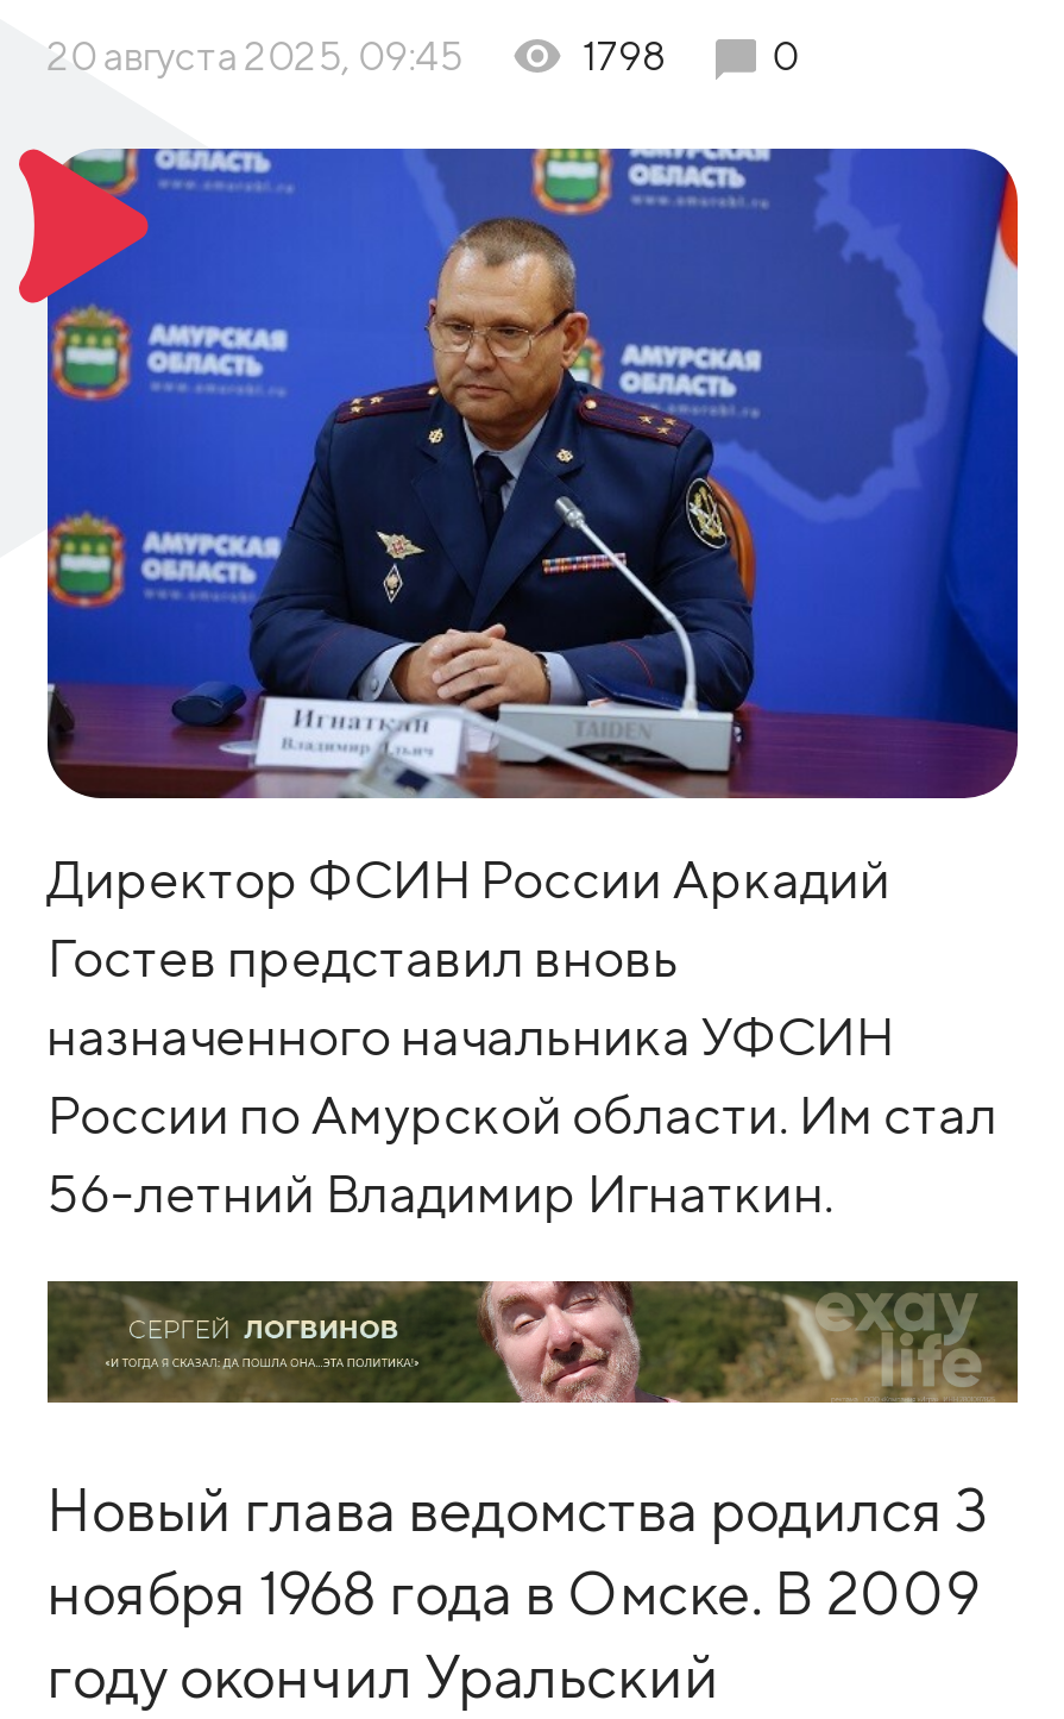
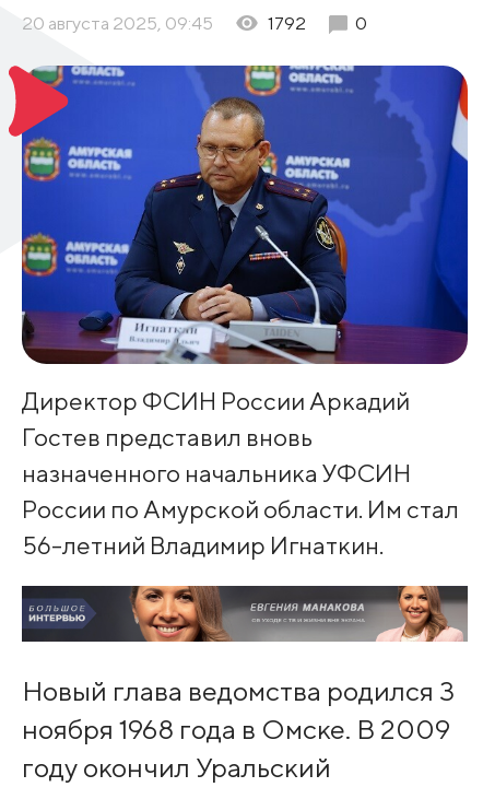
[583,33,666,80] 1798 -> [268,12,306,34] 1792
[48,1279,1018,1405] [image] -> [22,585,468,643] [image]

